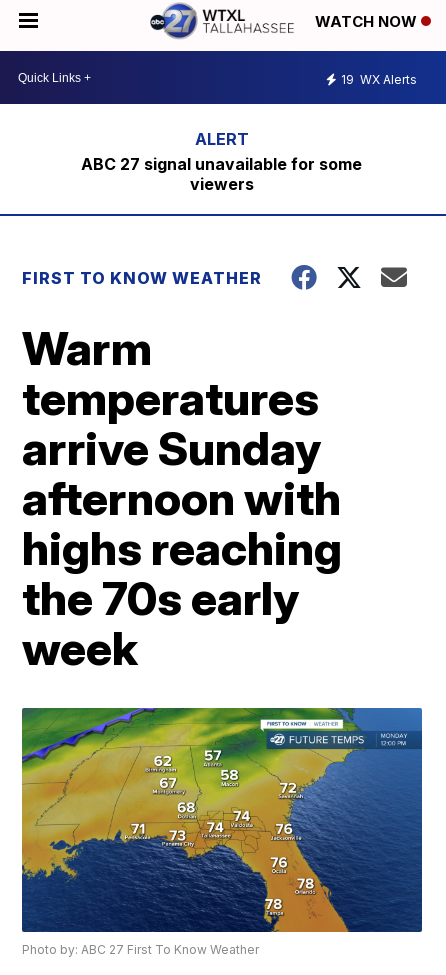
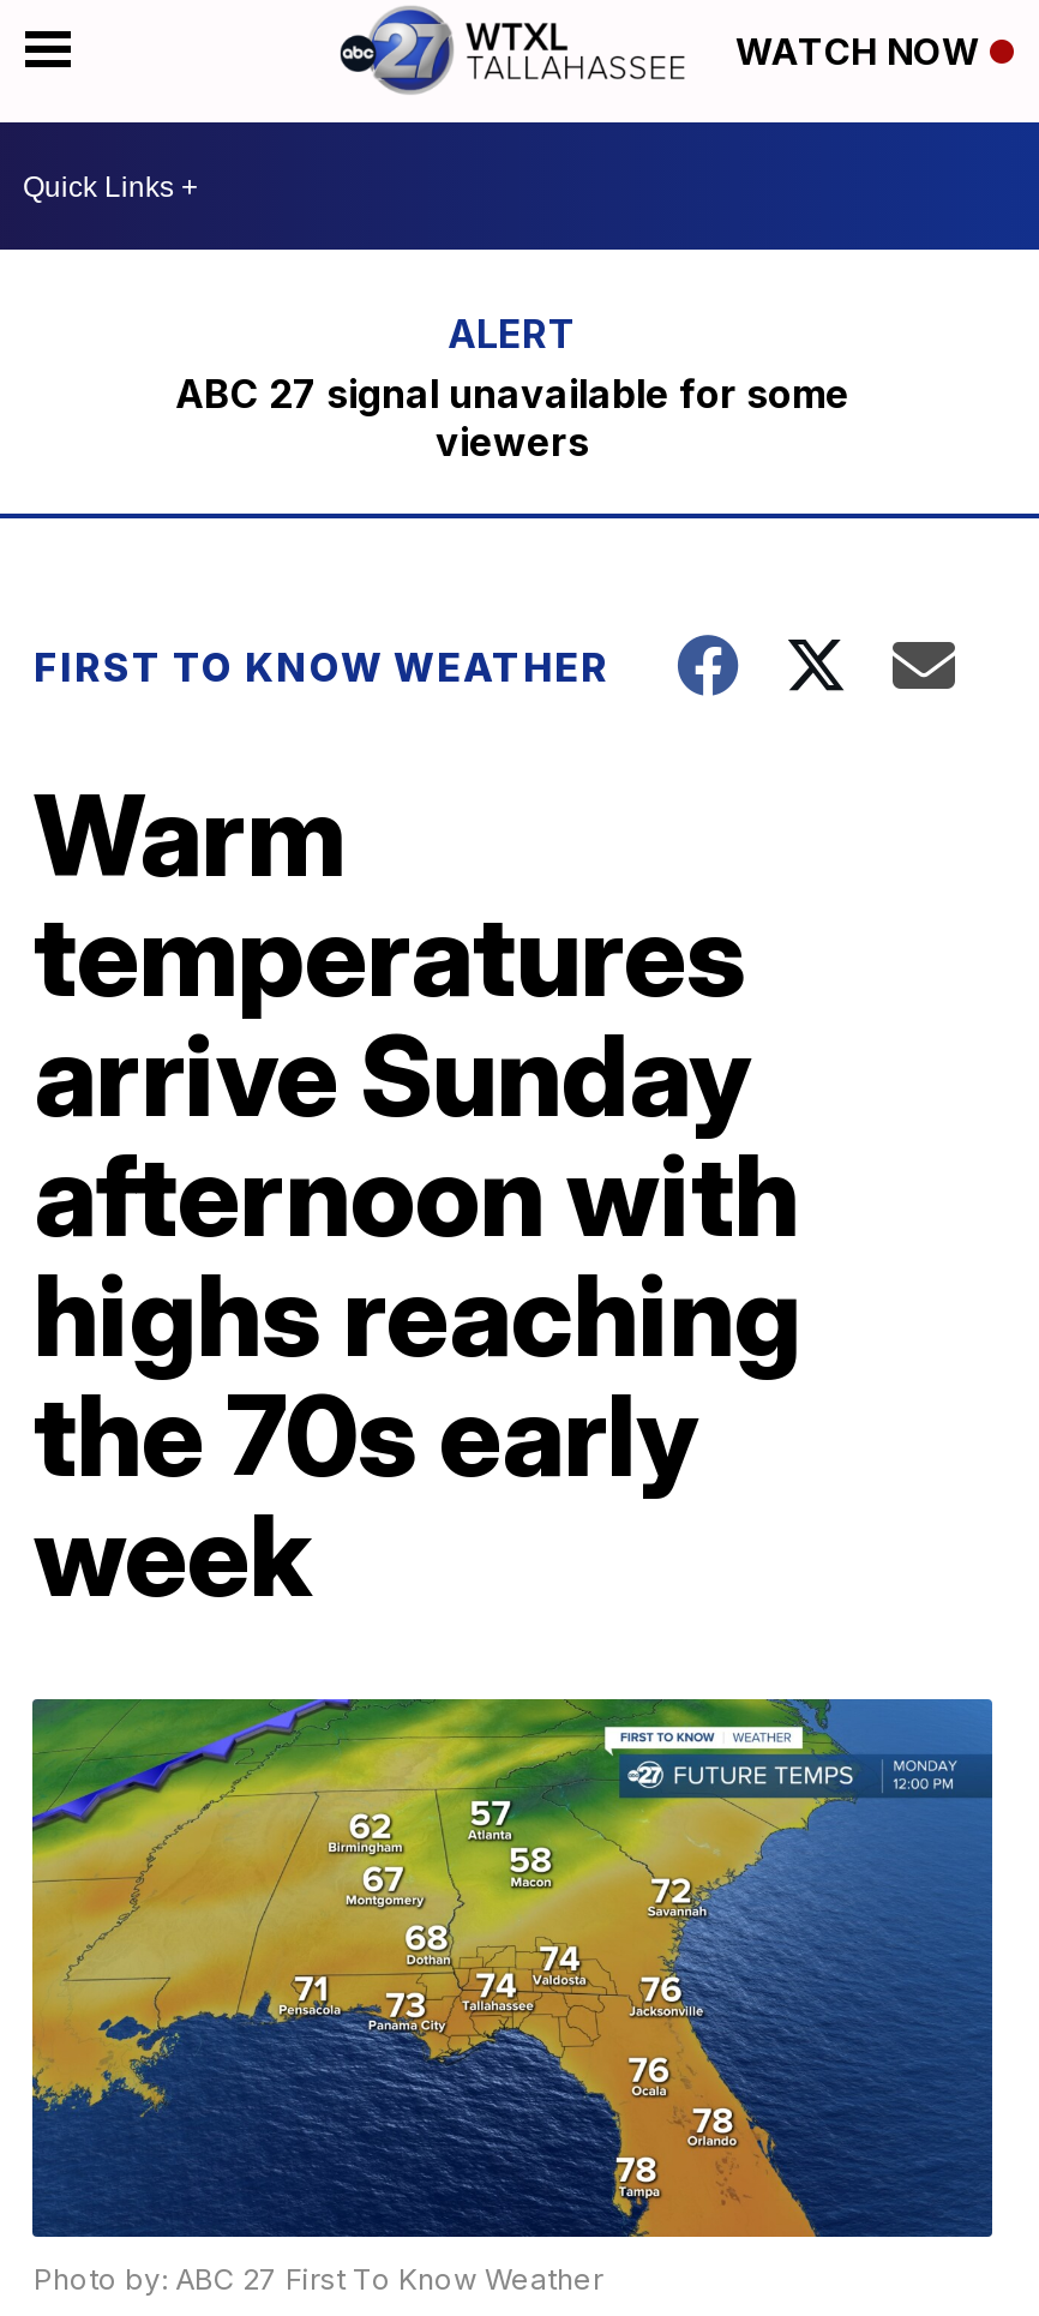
[341,71,417,86] 19 WX Alerts -> none

